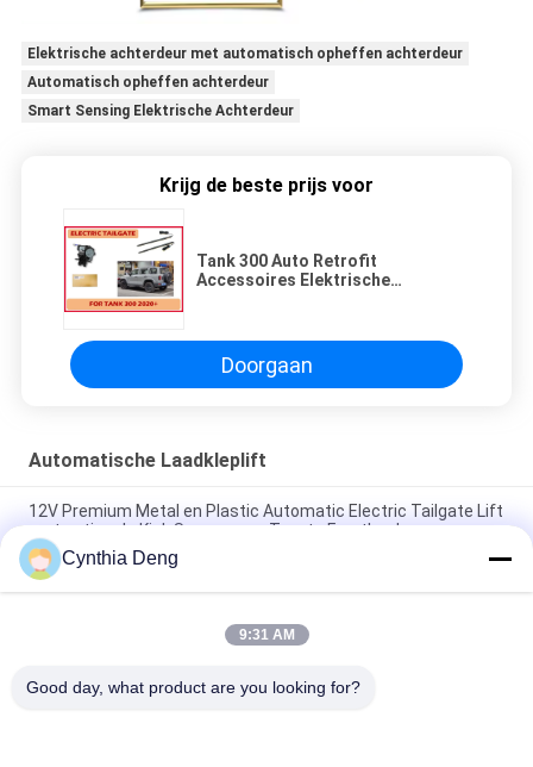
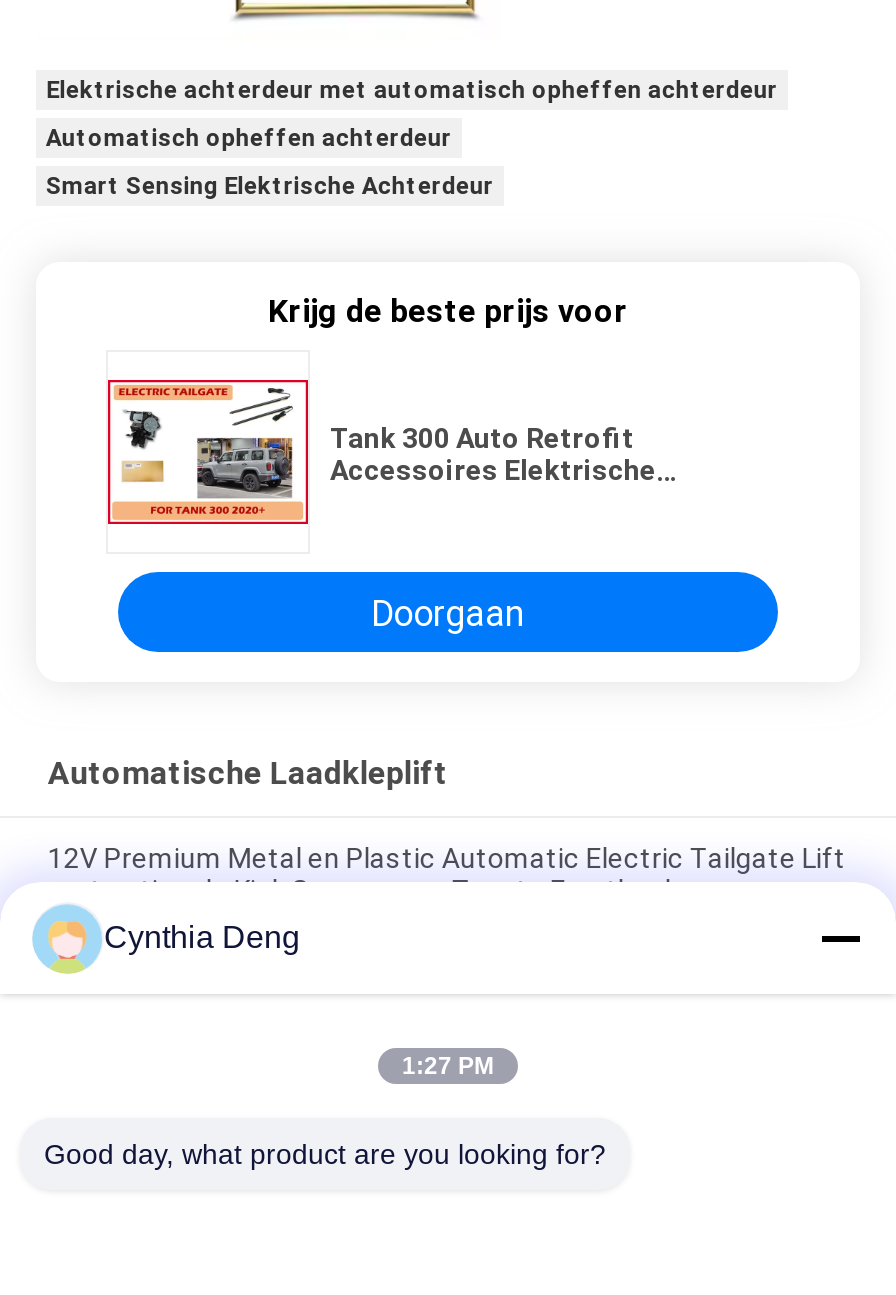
[239,626,294,643] 9:31 AM -> [402,1052,494,1080] 1:27 PM

